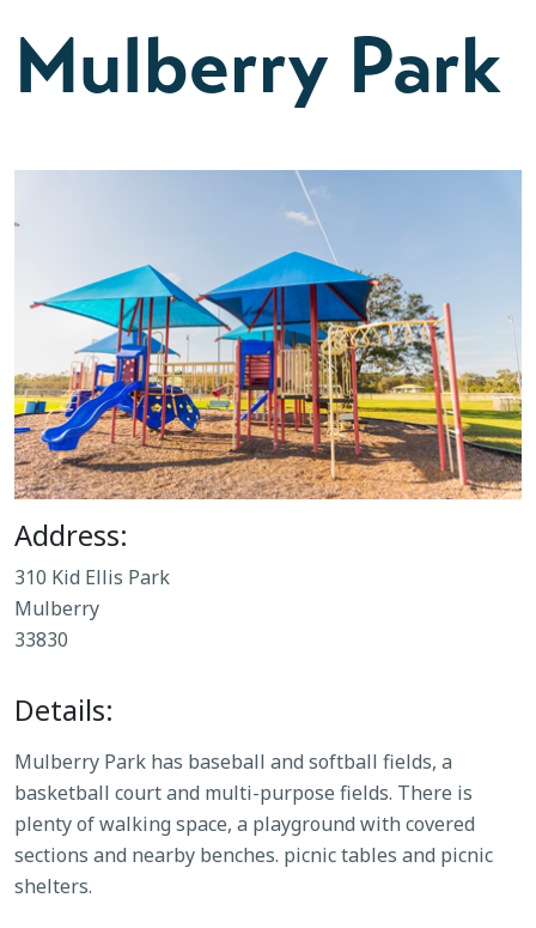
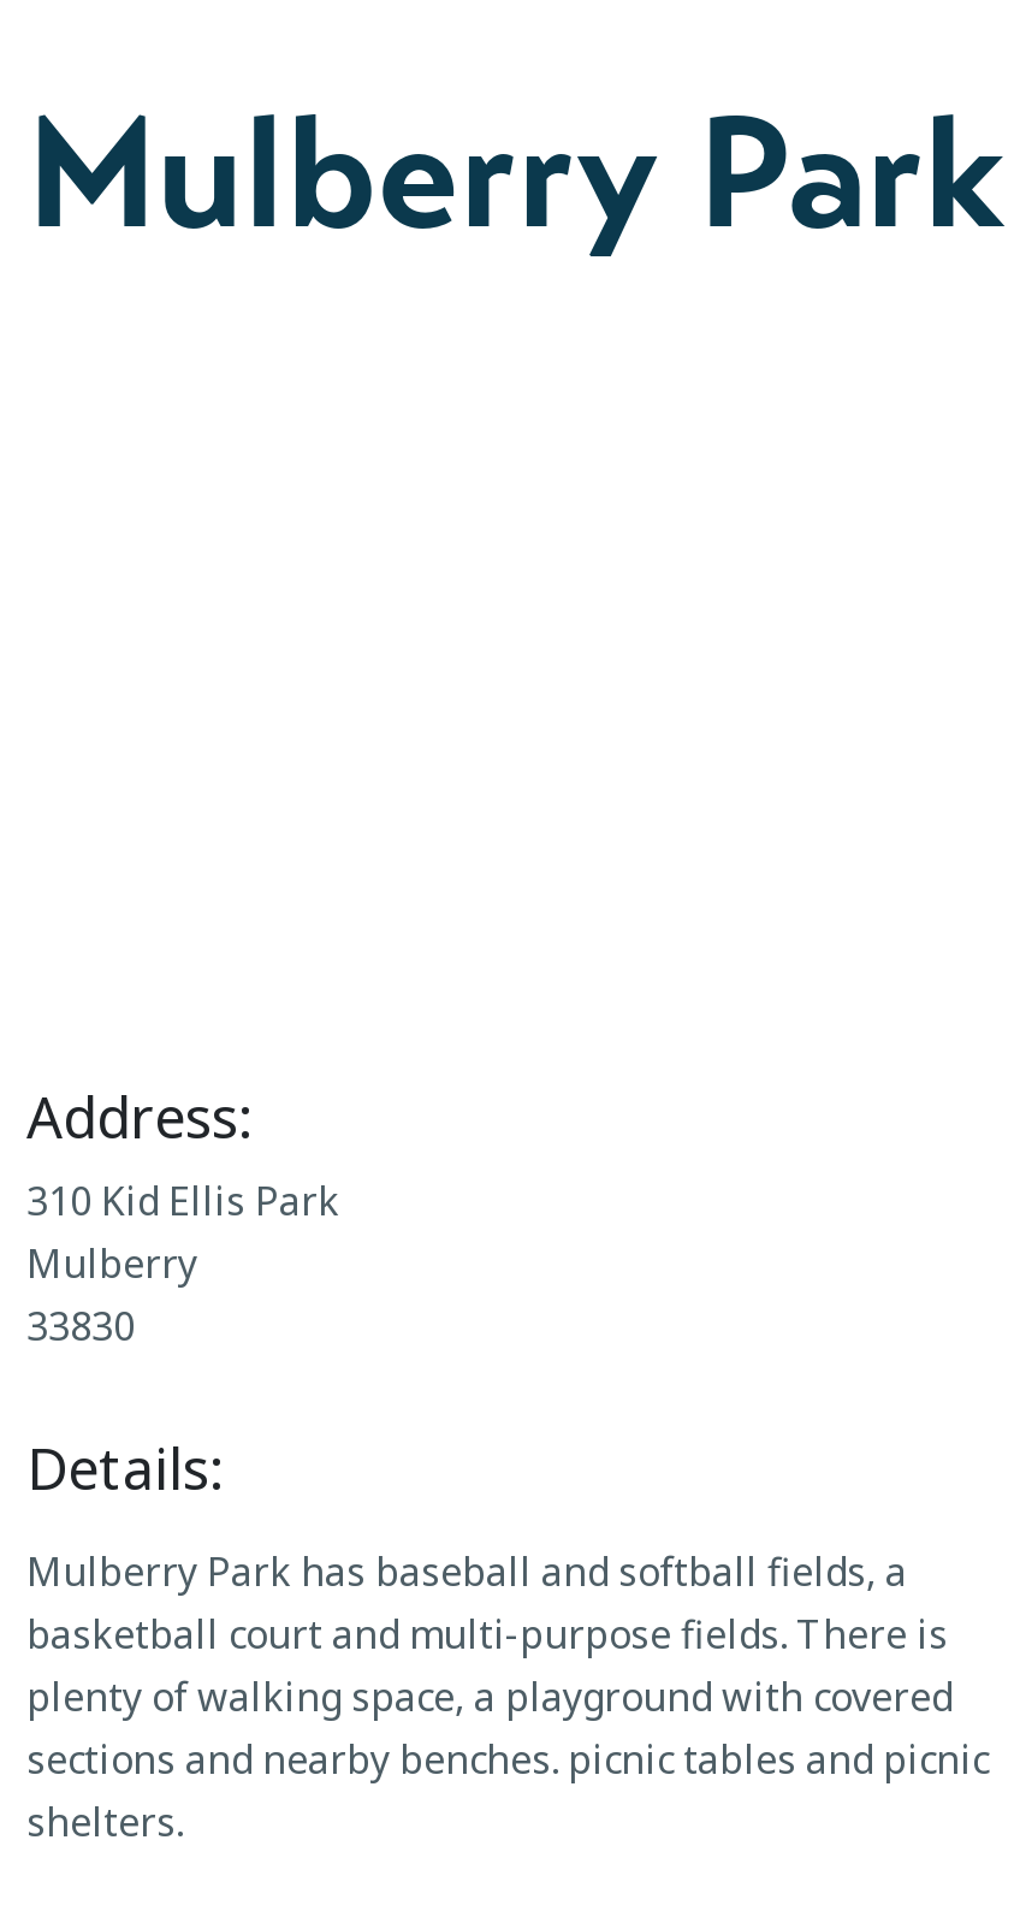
[13,169,523,501] [image] -> none

